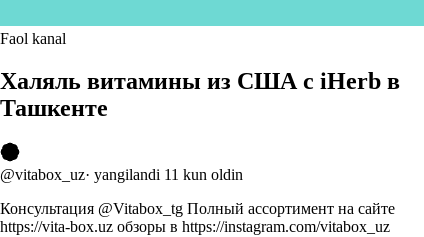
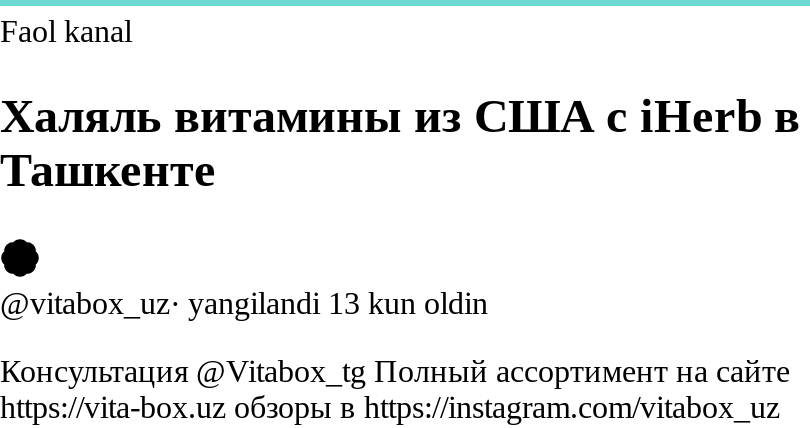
[0,166,243,183] @vitabox_uz · yangilandi 11 kun oldin -> [0,286,488,320] @vitabox_uz · yangilandi 13 kun oldin

